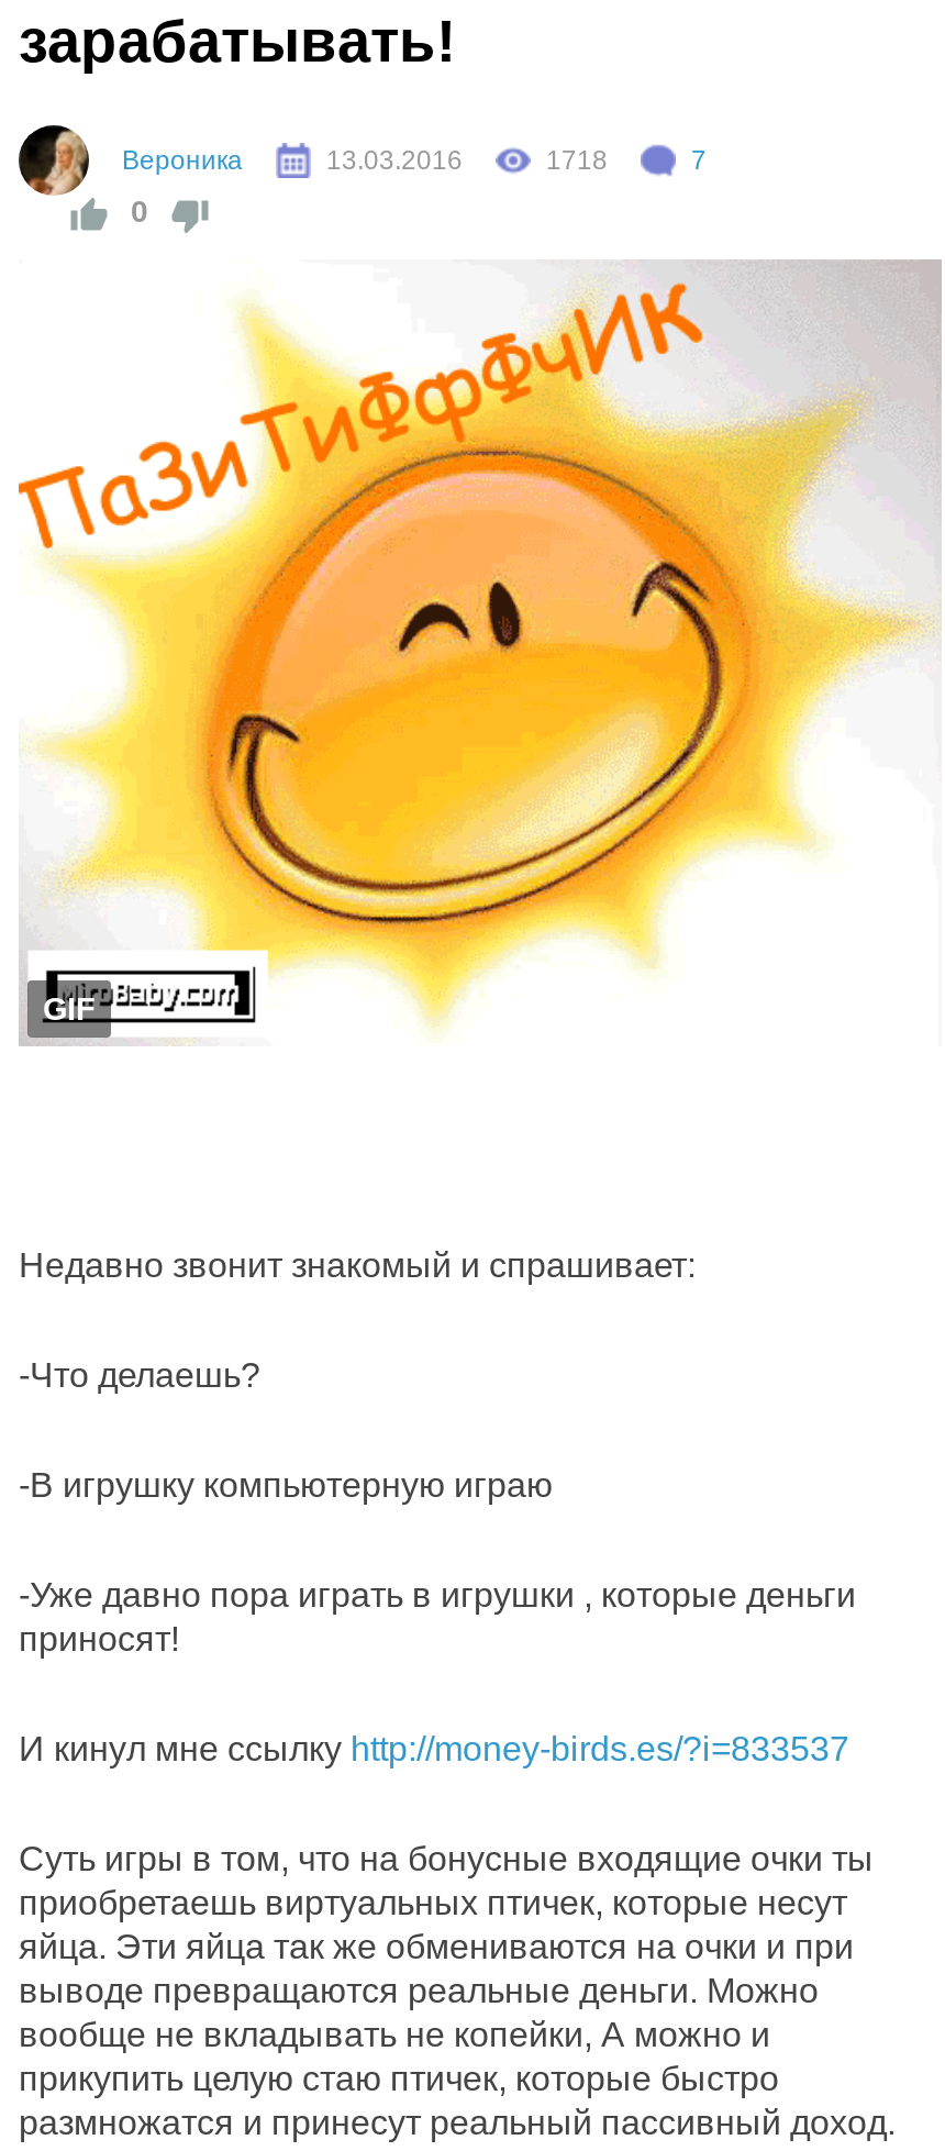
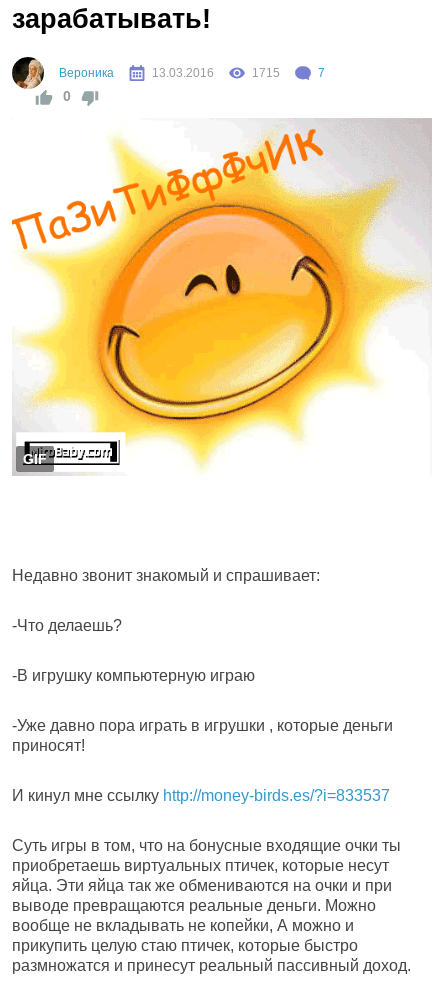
[546,145,608,176] 1718 -> [252,66,280,80] 1715

